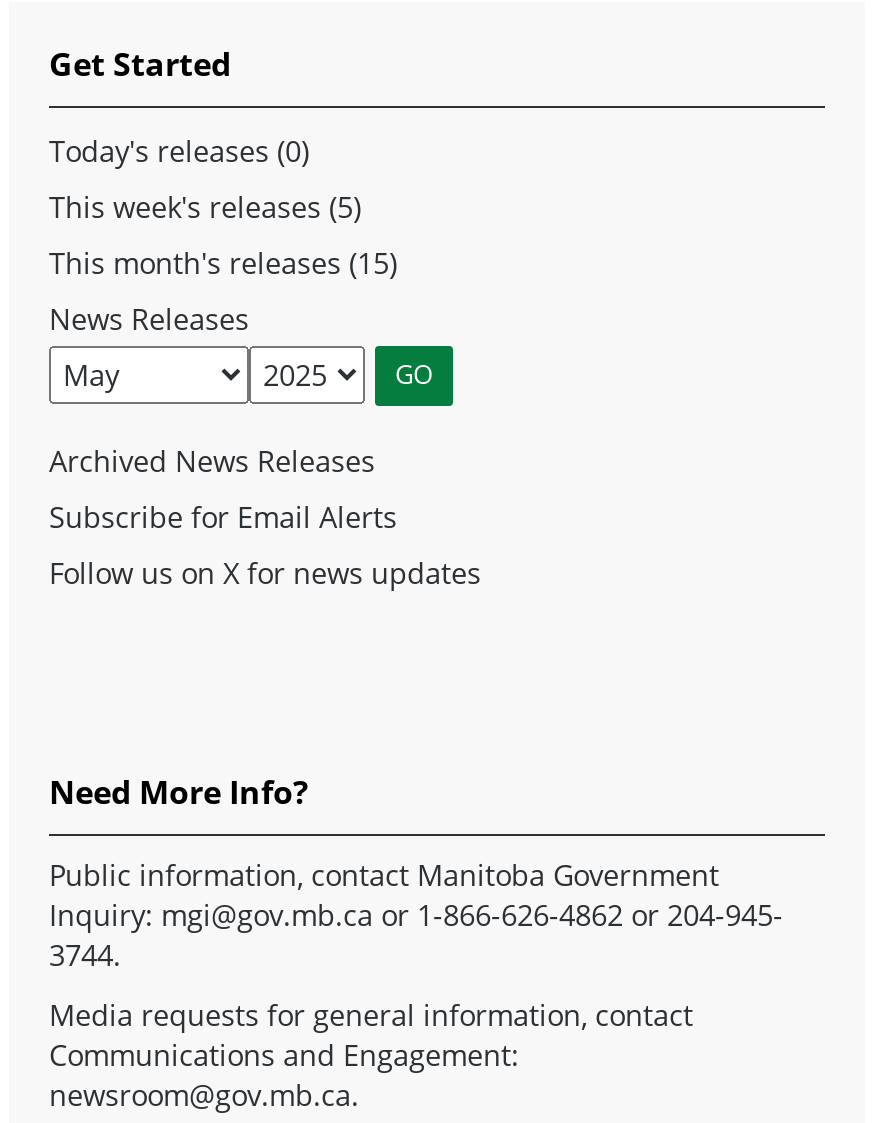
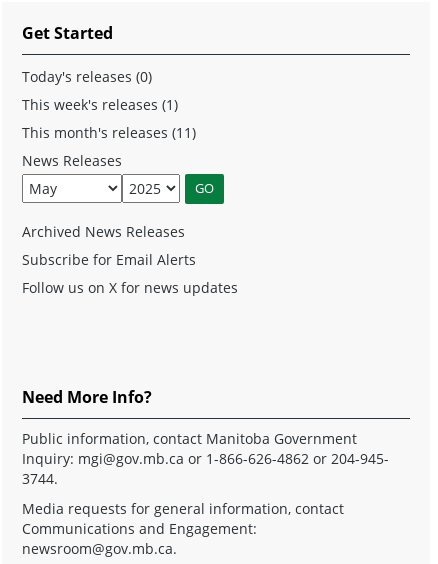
[49,188,361,226] This week's releases (5) -> [22,95,178,114] This week's releases (1)
[49,244,397,282] This month's releases (15) -> [22,123,196,142] This month's releases (11)

